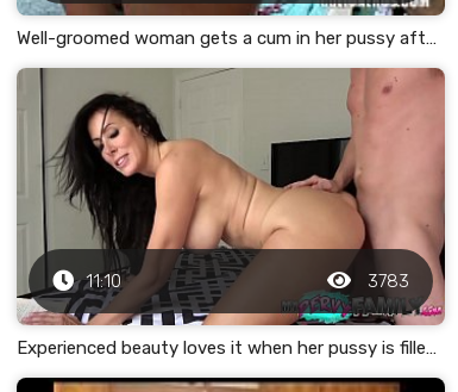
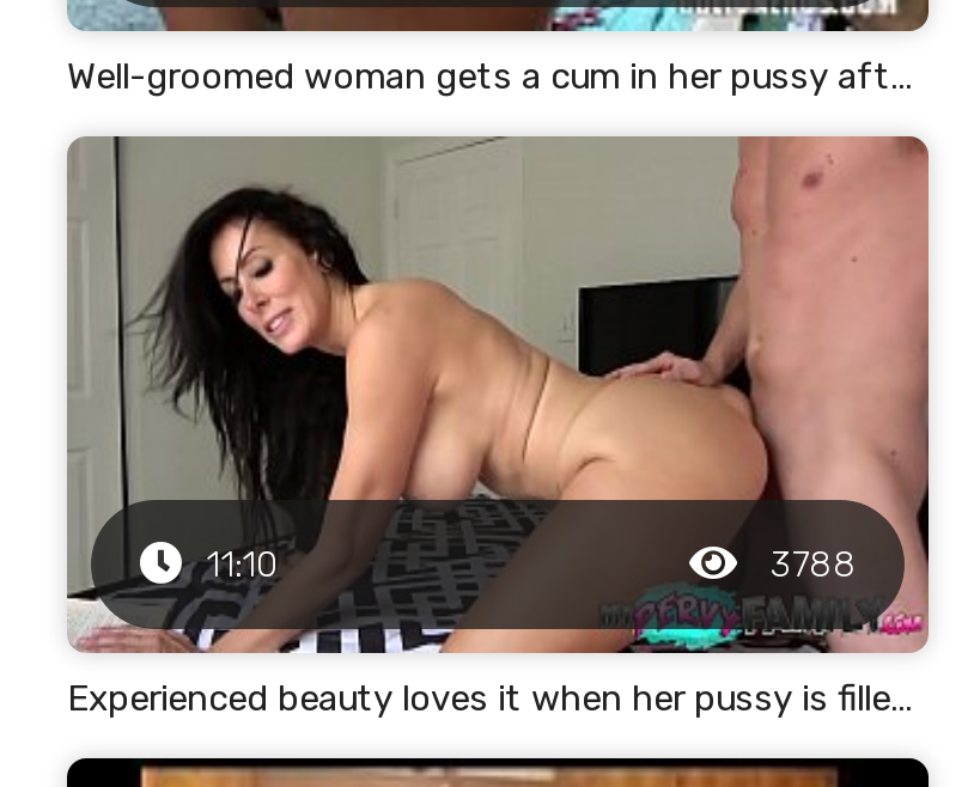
[363,270,409,292] 3783 -> [761,543,857,586] 3788

